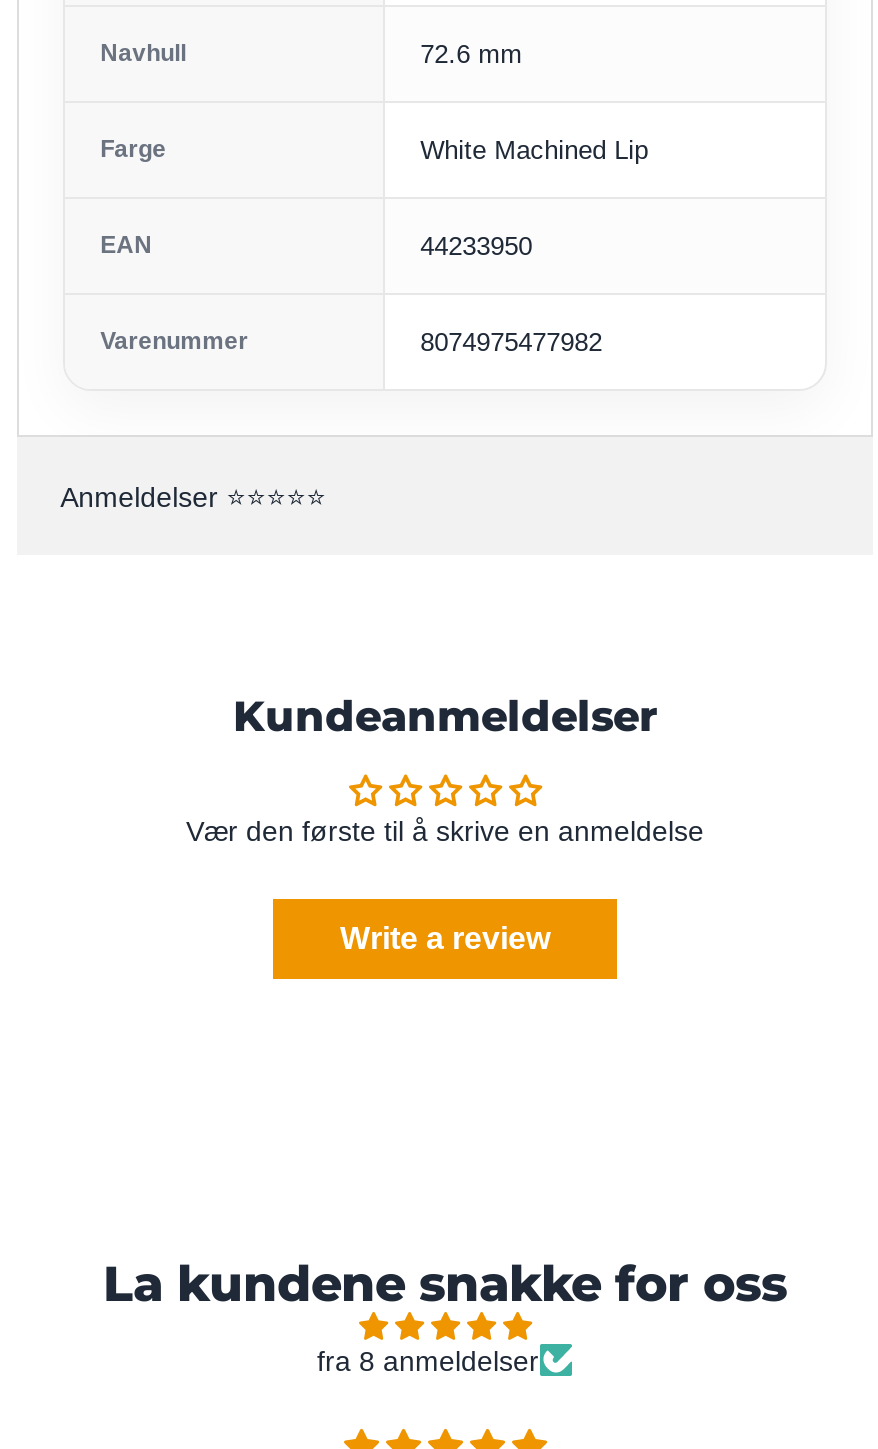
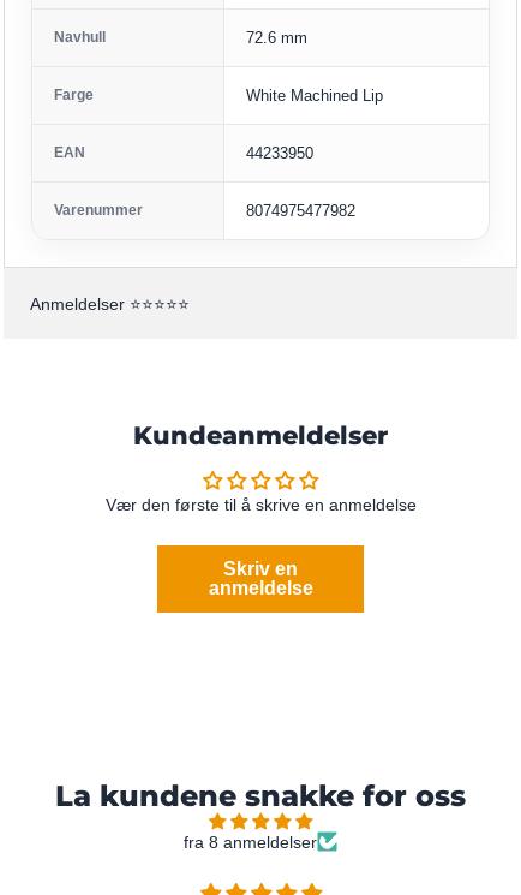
[340,921,550,955] Write a review -> [208,559,313,599] Skriv en | anmeldelse

